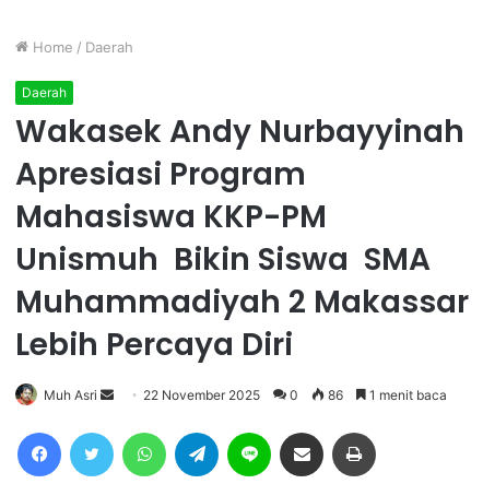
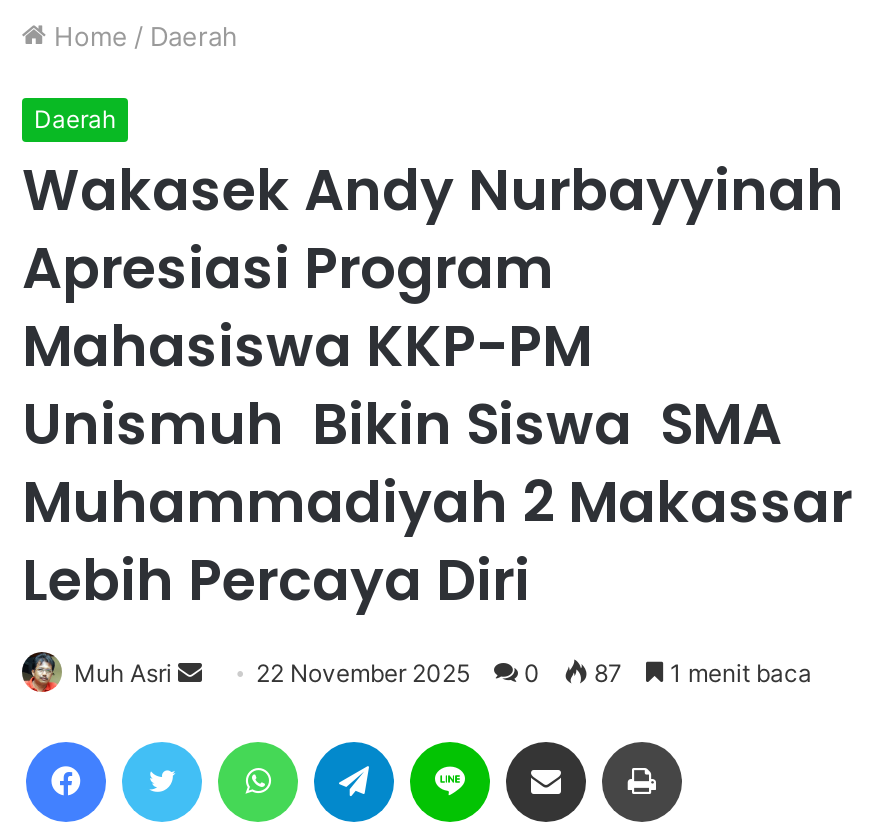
[325,387,343,404] 86 -> [588,659,622,689] 87

